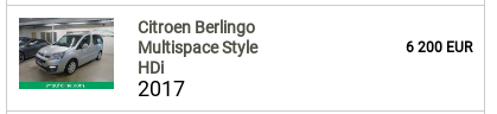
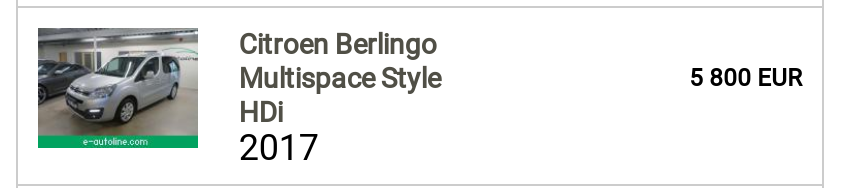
[405,39,472,56] 6 200 EUR -> [689,64,801,92] 5 800 EUR

